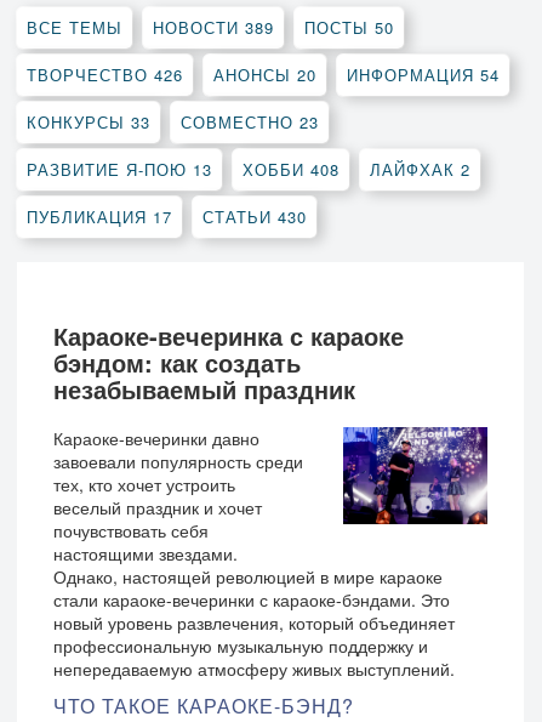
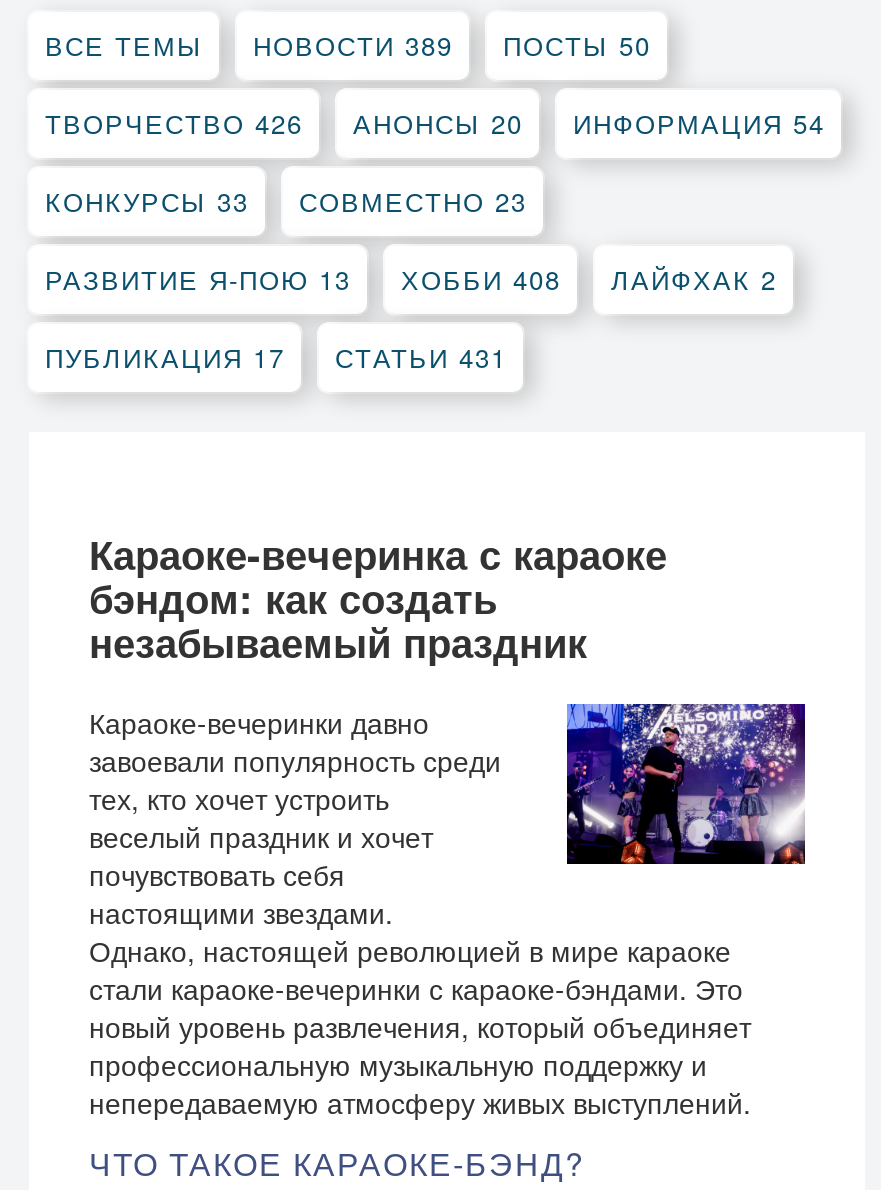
[27,205,307,228] ПУБЛИКАЦИЯ 17 СТАТЬИ 430 -> [45,338,507,376] ПУБЛИКАЦИЯ 17 СТАТЬИ 431

